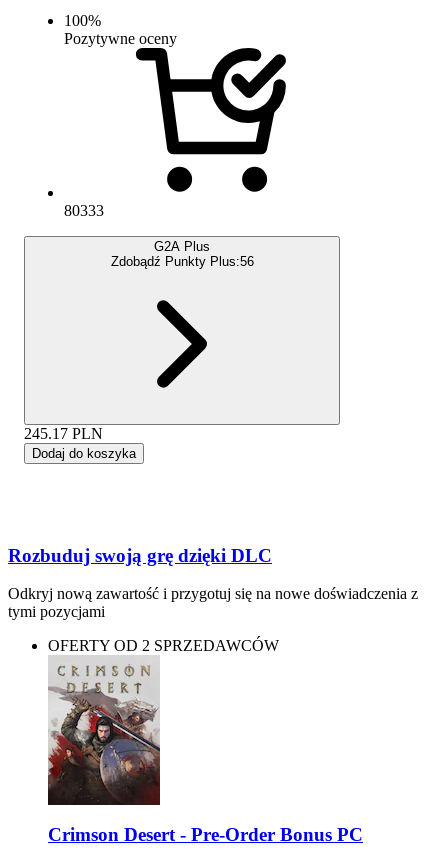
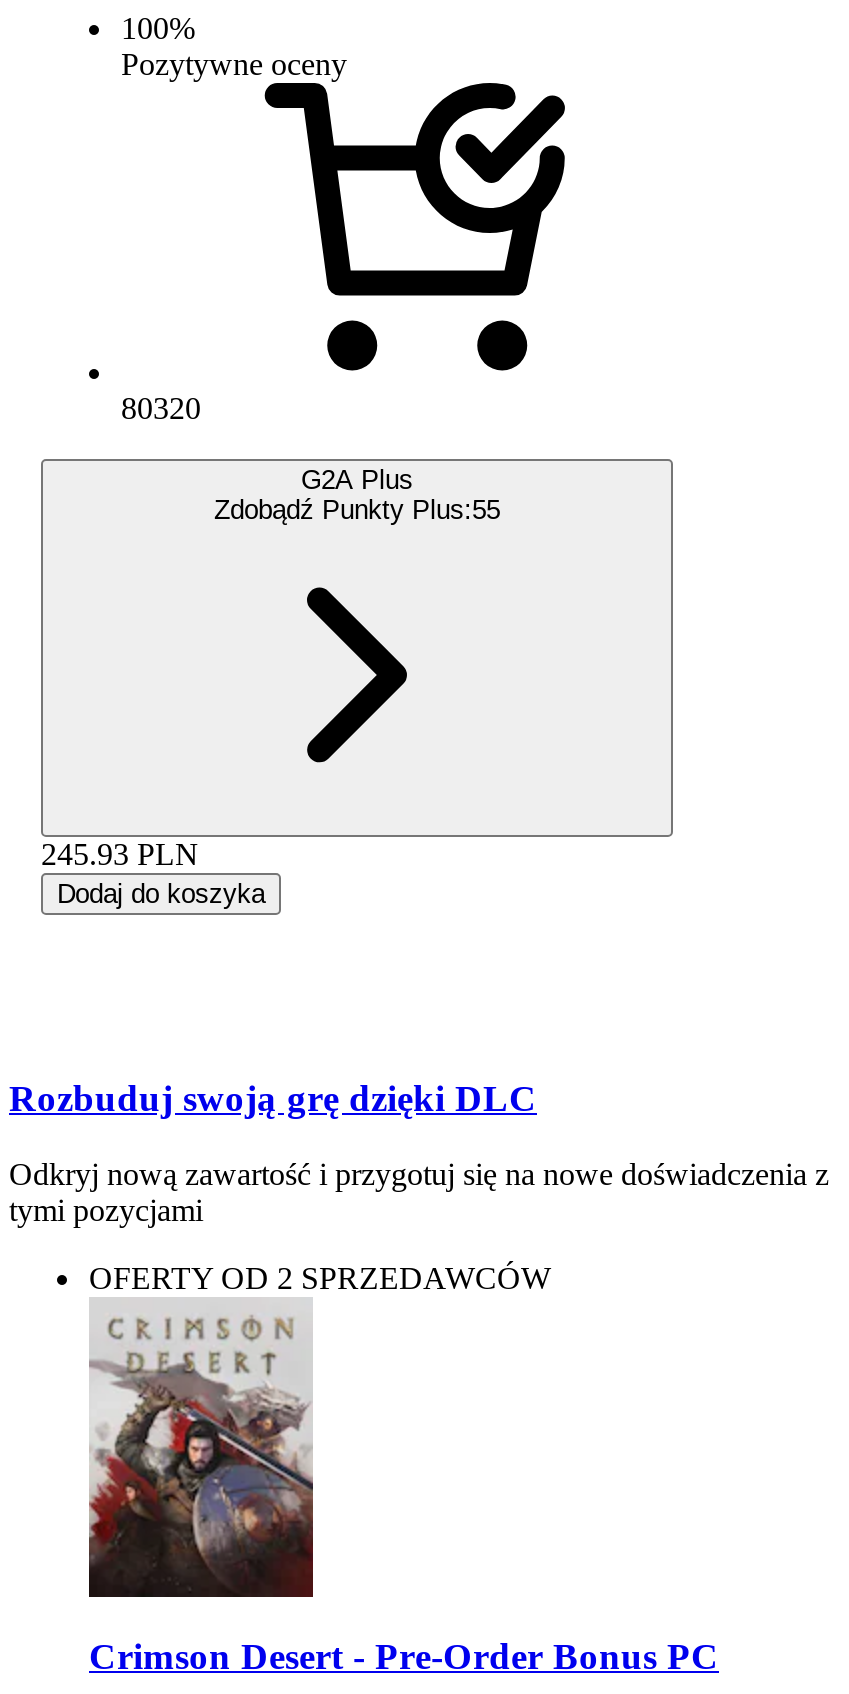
[64,202,104,219] 80333 -> [121,391,201,425] 80320
[110,254,253,269] Zdobądź Punkty Plus:56 -> [214,495,500,525] Zdobądź Punkty Plus:55
[24,425,103,442] 245.17 PLN -> [41,837,199,871] 245.93 PLN

